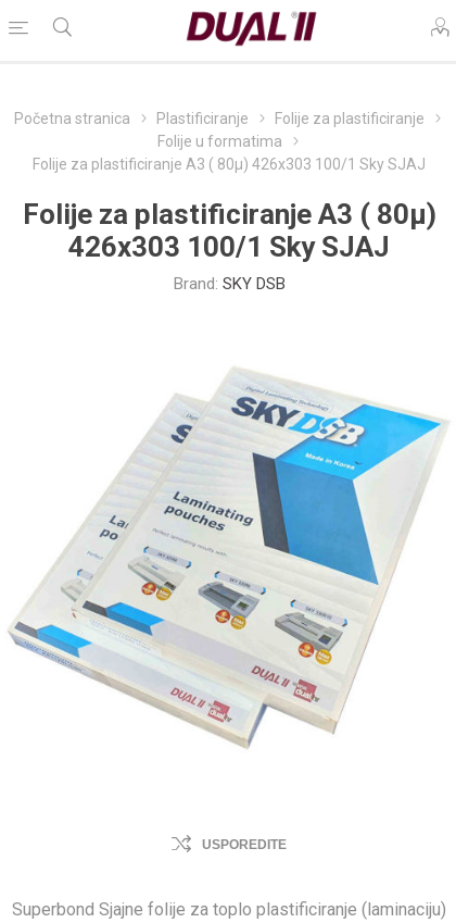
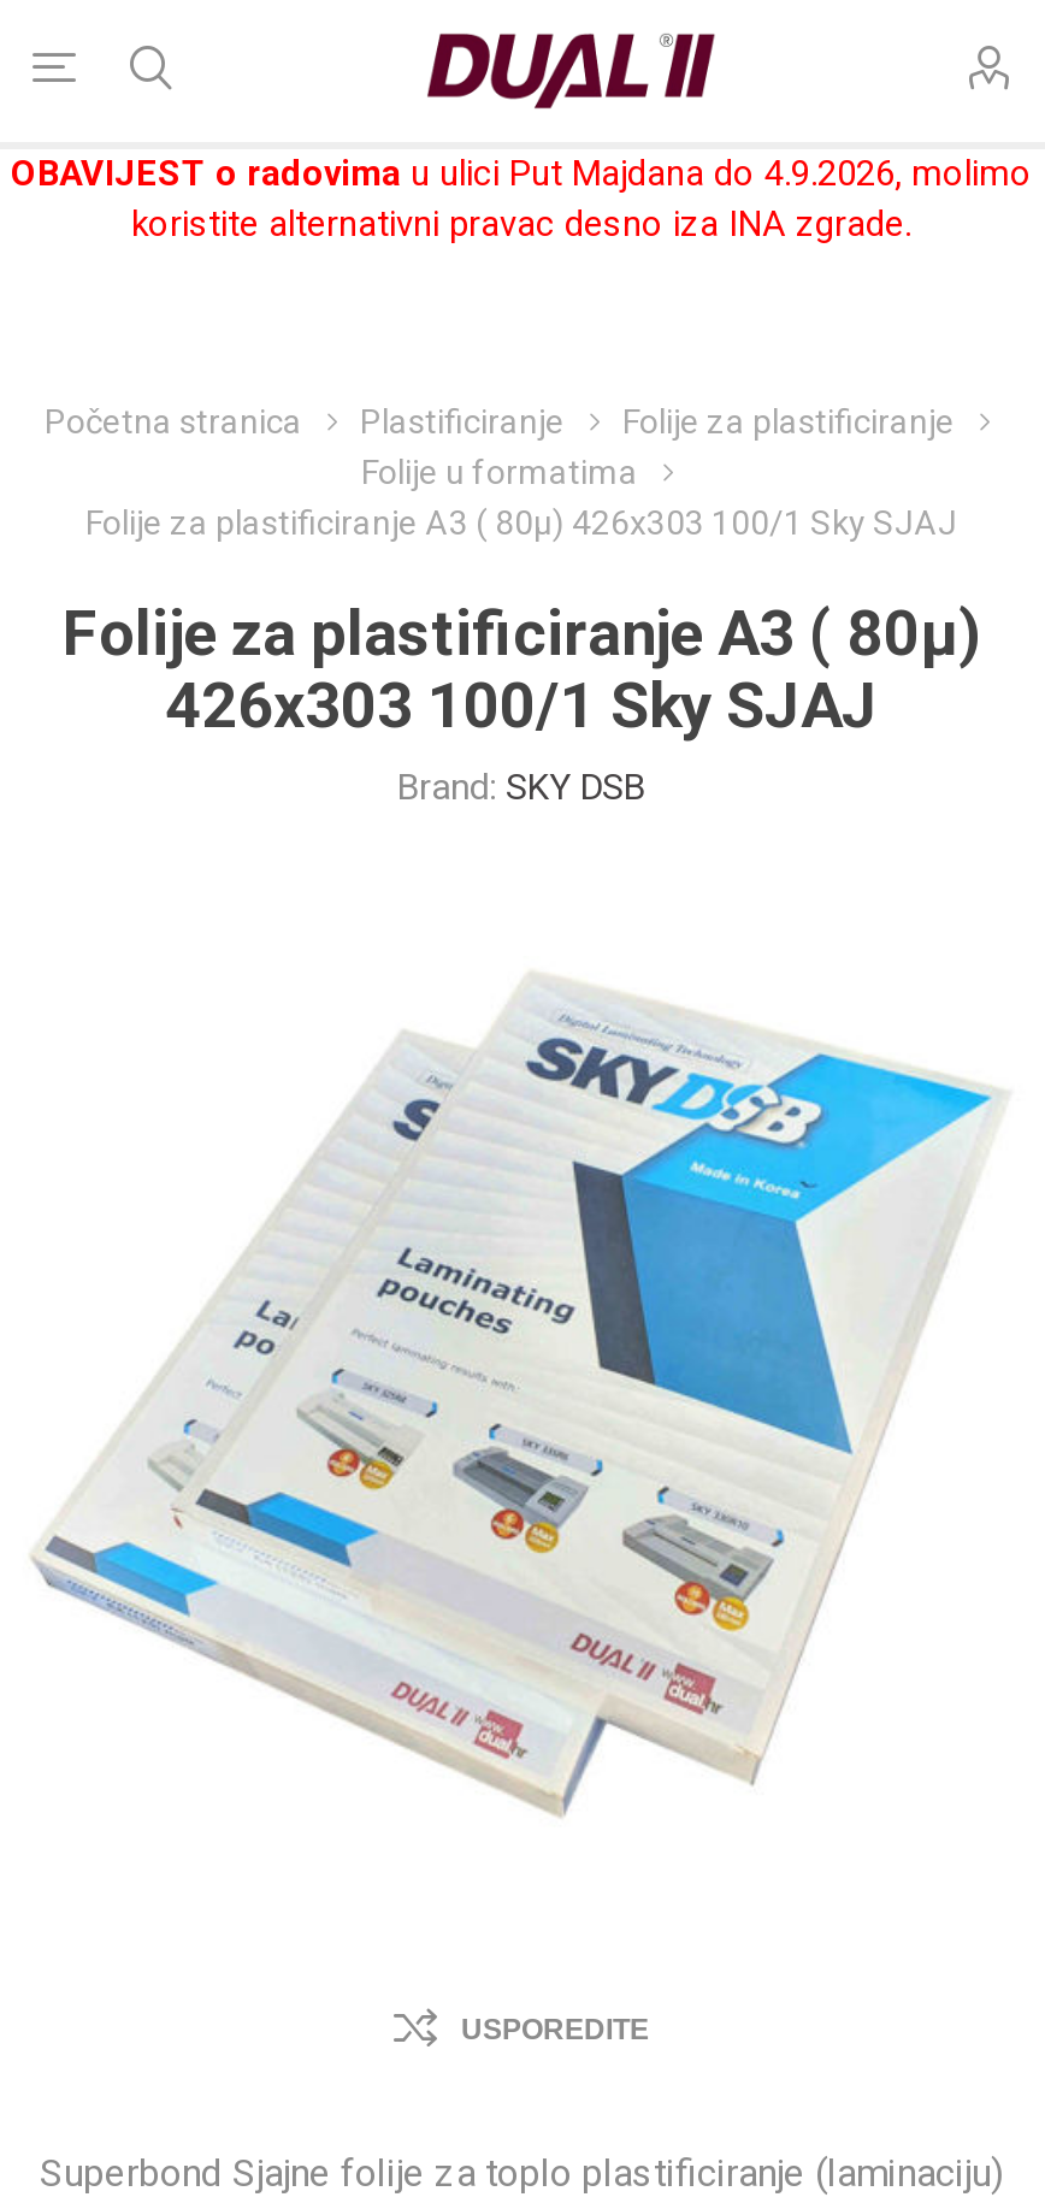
none -> [11,152,1032,246] OBAVIJEST o radovima u ulici Put Majdana do 4.9.2026, molimo | koristite alternativni pravac desno iza INA zgrade.

